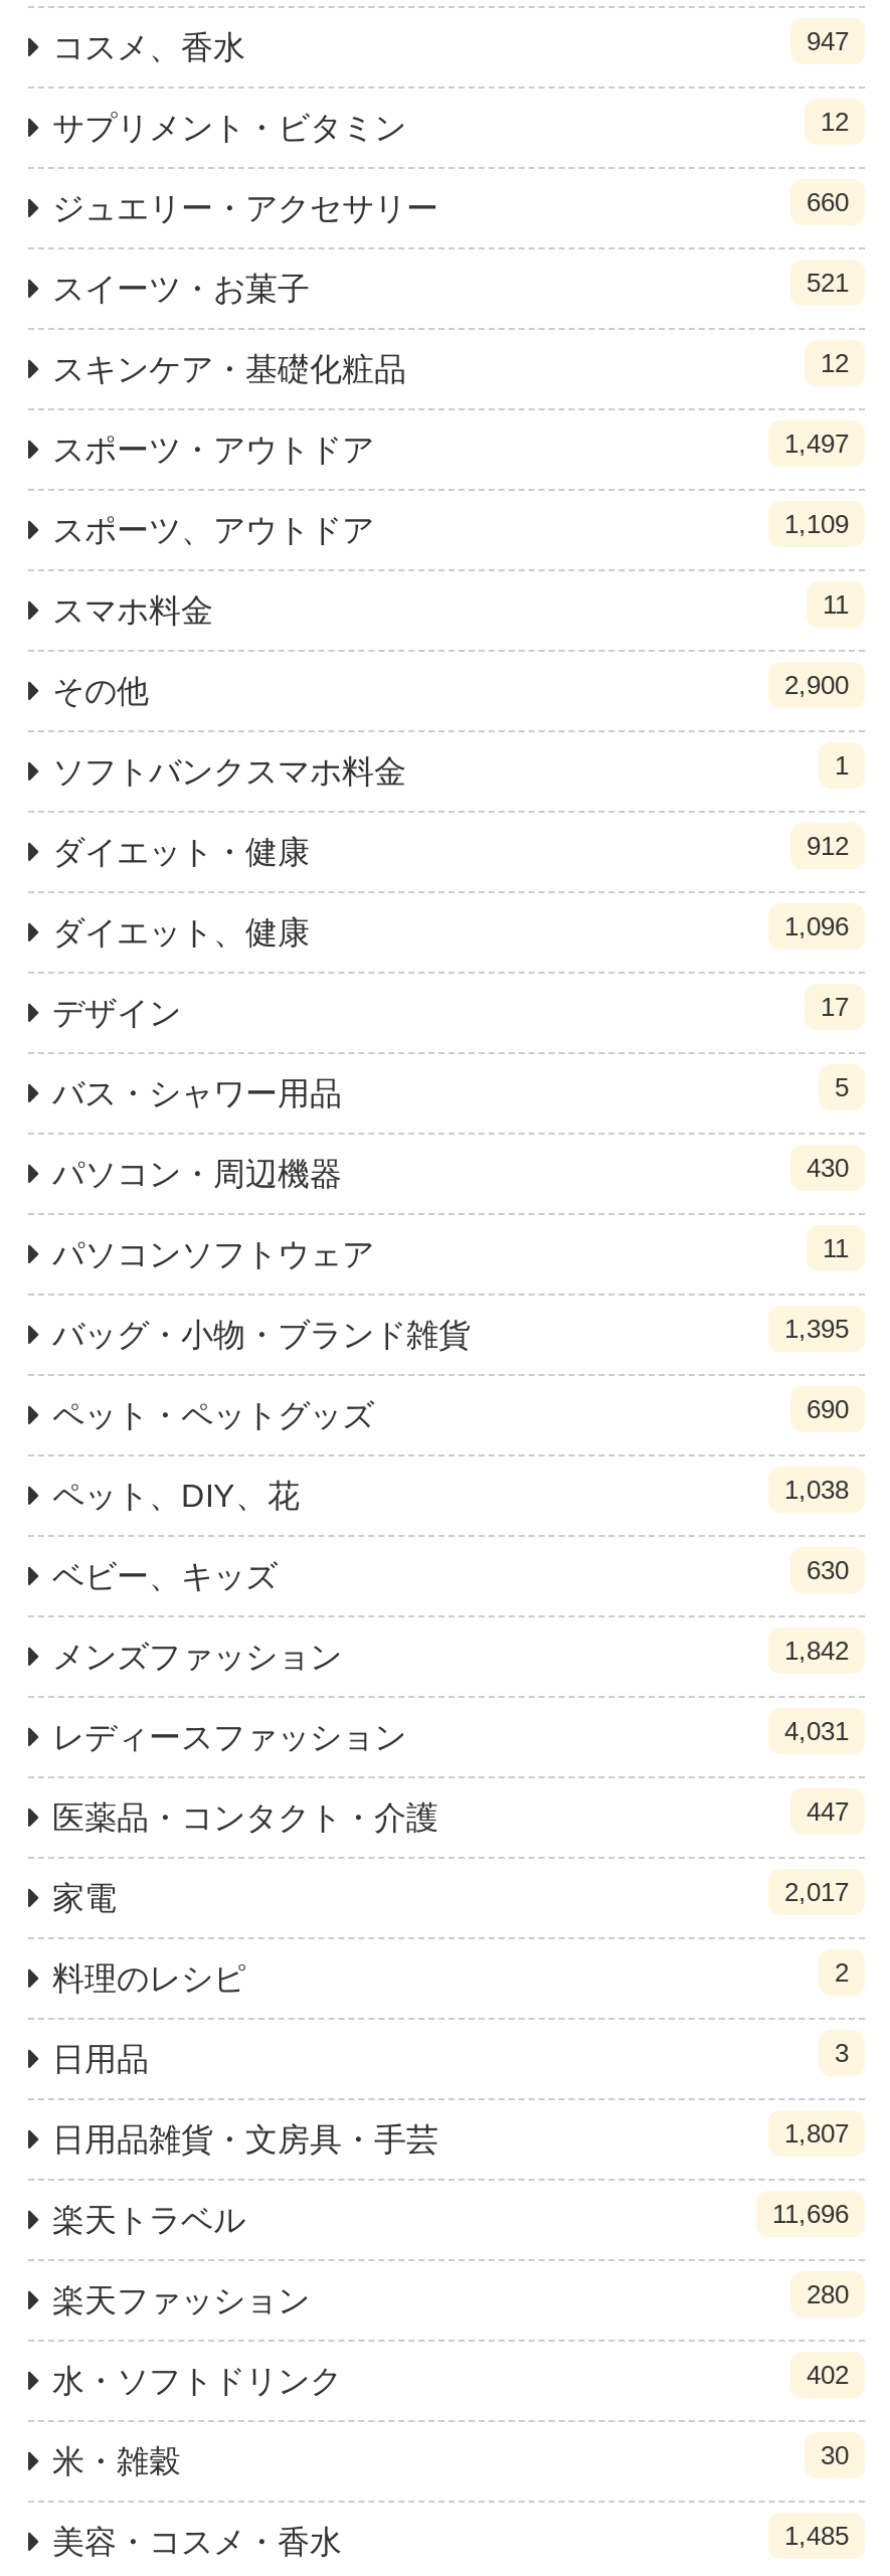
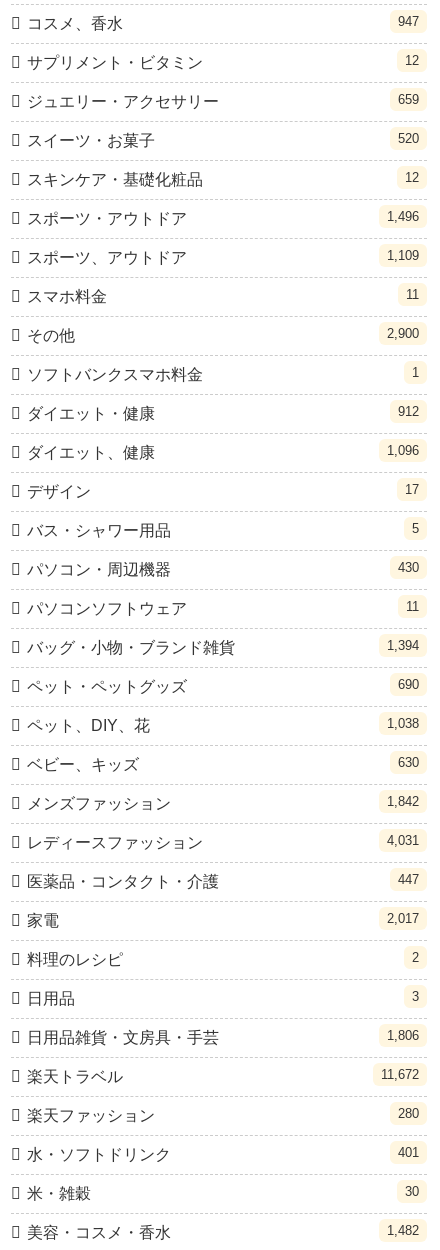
[807,187,849,217] 660 -> [398,92,419,107] 659
[807,268,849,298] 521 -> [398,131,419,146] 520
[784,428,849,459] 1,497 -> [387,209,419,224] 1,496
[784,1314,849,1344] 1,395 -> [387,638,419,653] 1,394
[784,2118,849,2149] 1,807 -> [387,1028,419,1043] 1,806
[772,2199,849,2229] 11,696 -> [381,1067,419,1082] 11,672
[807,2360,849,2390] 402 -> [398,1145,419,1160] 401
[784,2521,849,2551] 1,485 -> [387,1223,419,1238] 1,482

